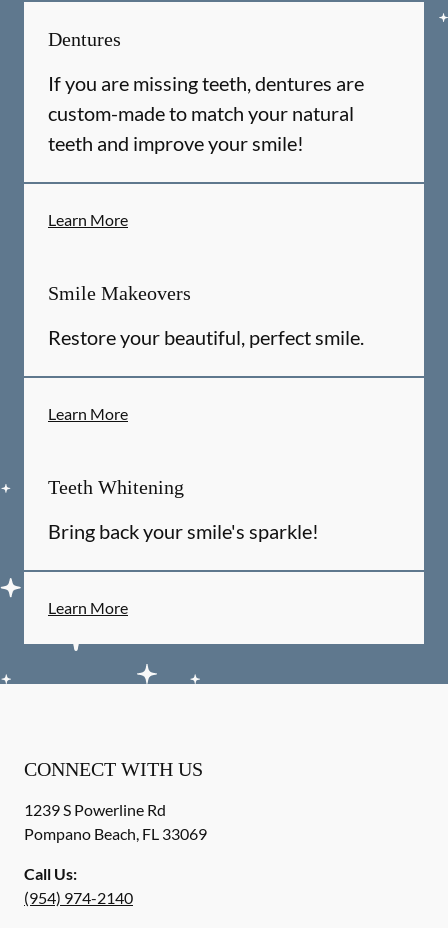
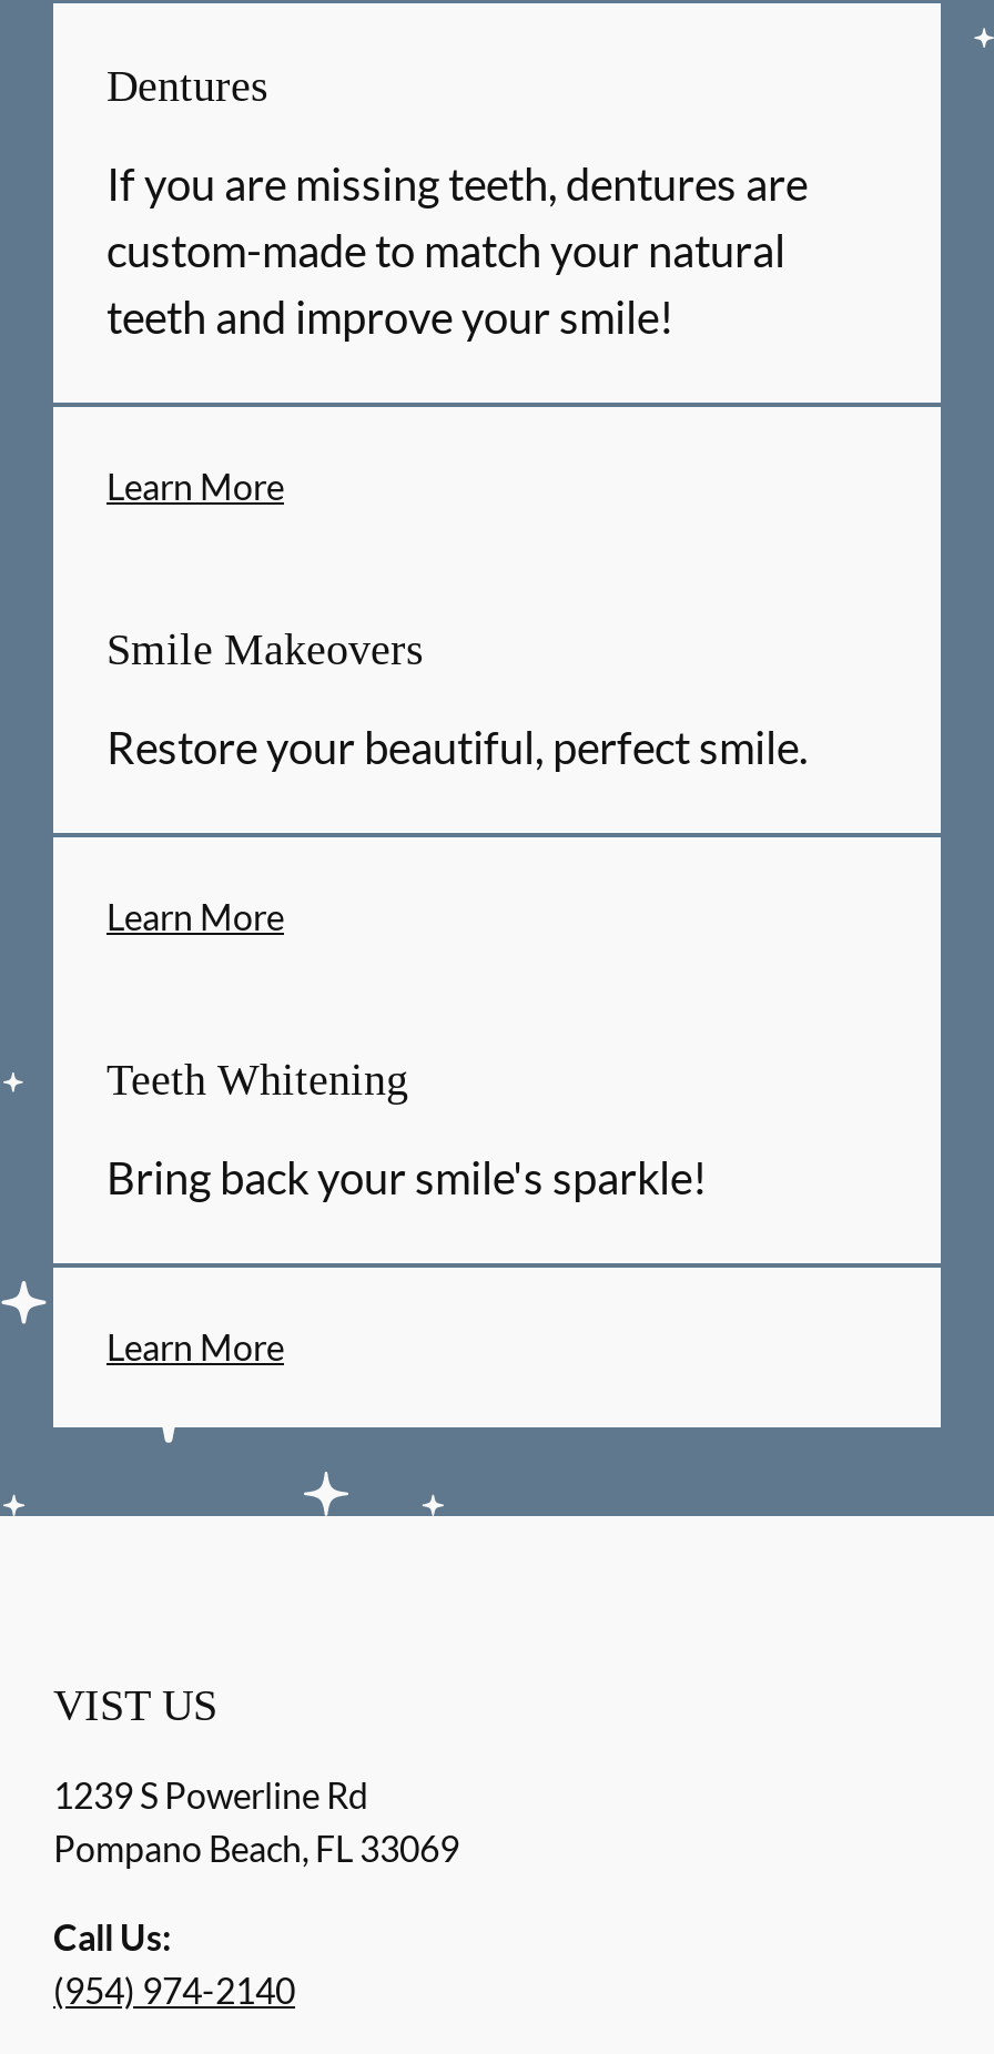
[24,758,203,780] CONNECT WITH US -> [53,1680,217,1729] VIST US

